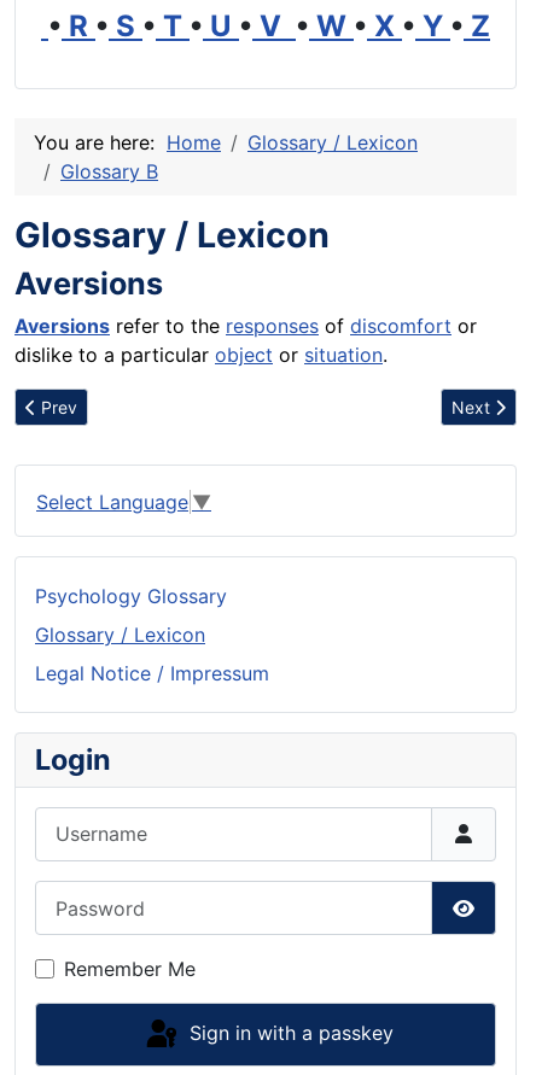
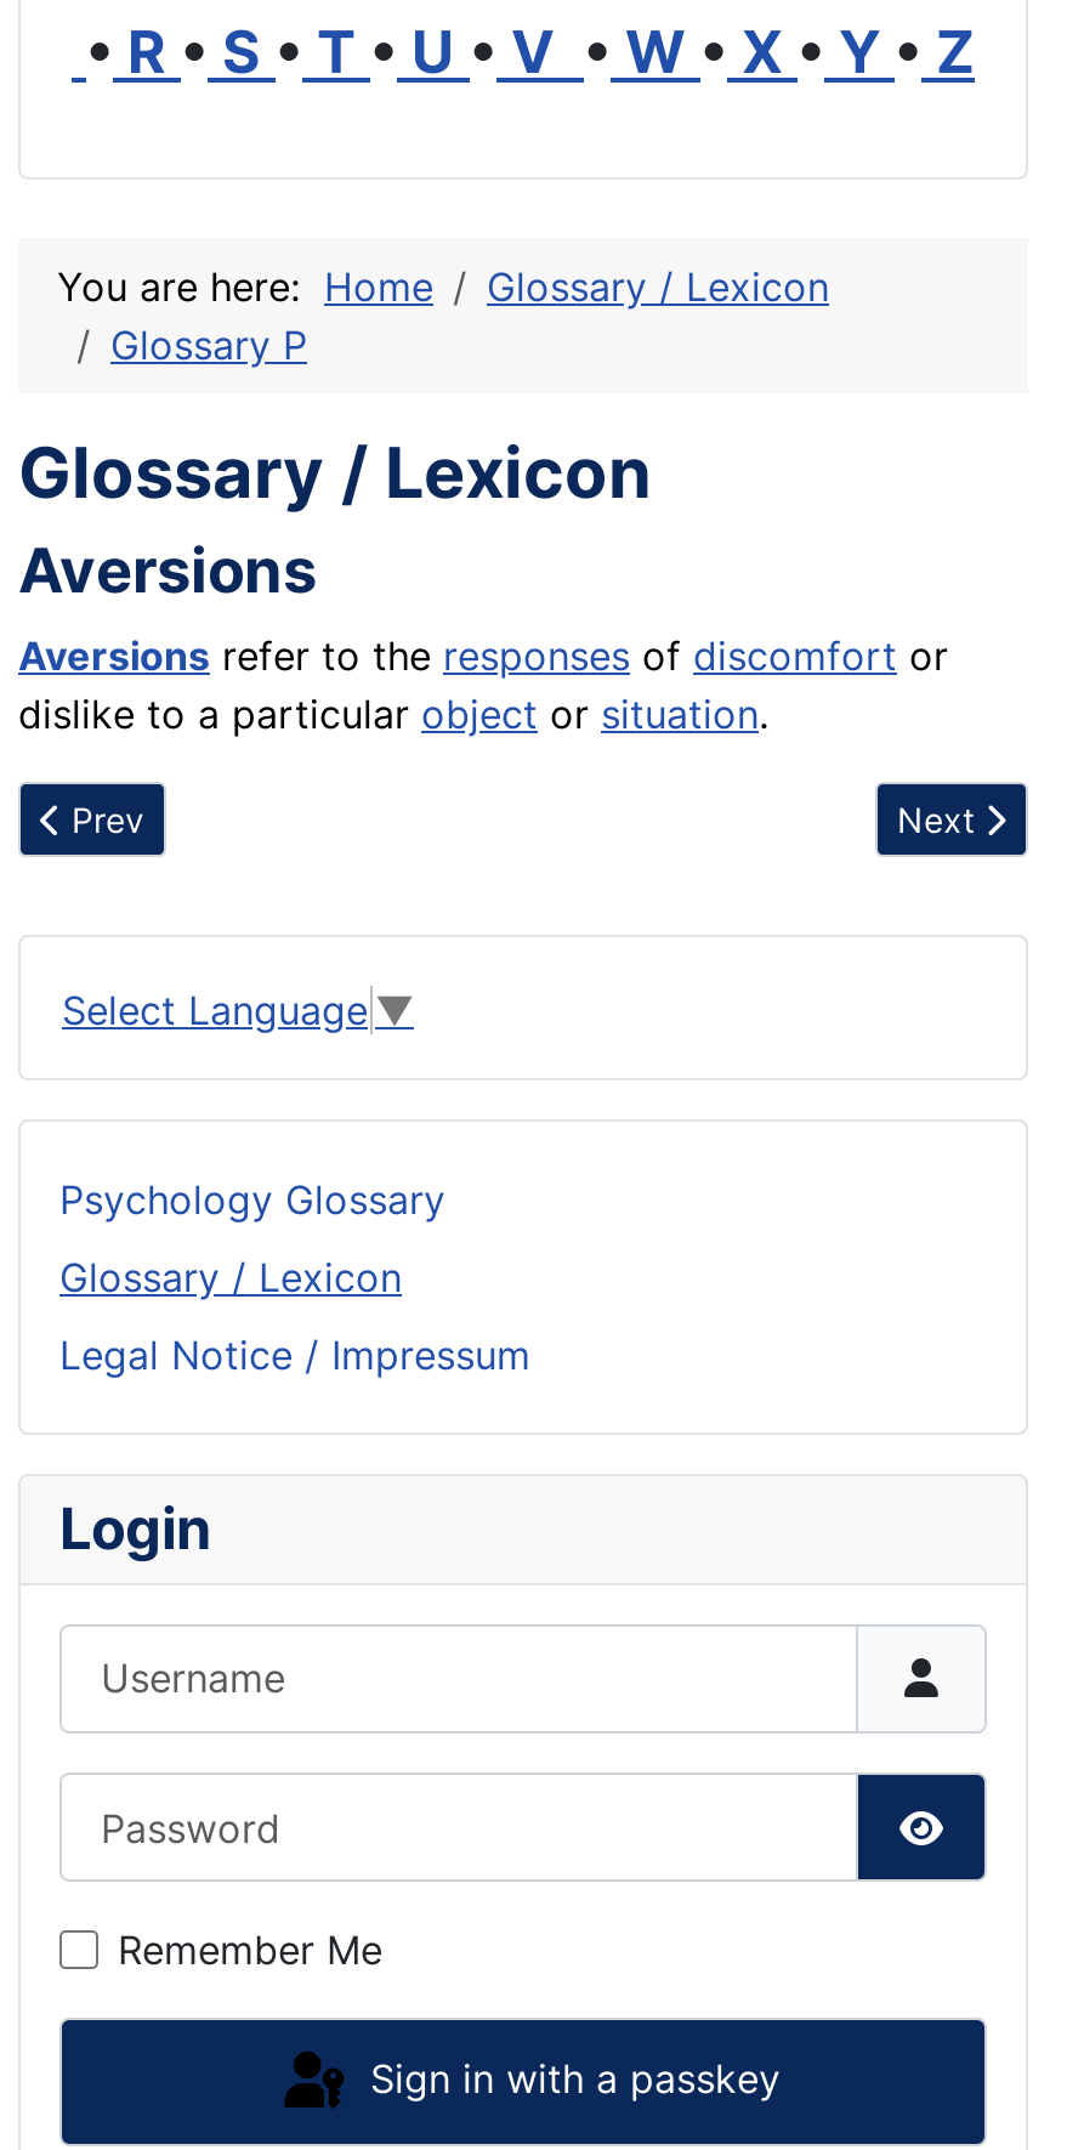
[60,160,158,184] Glossary B -> [110,321,307,370] Glossary P

